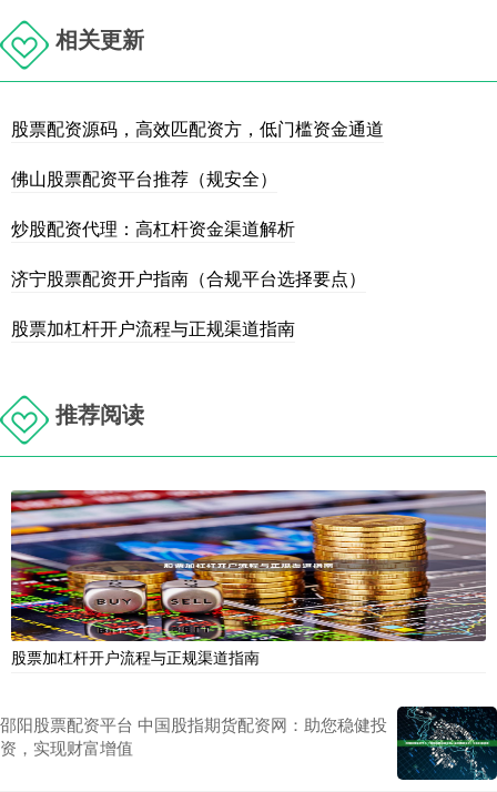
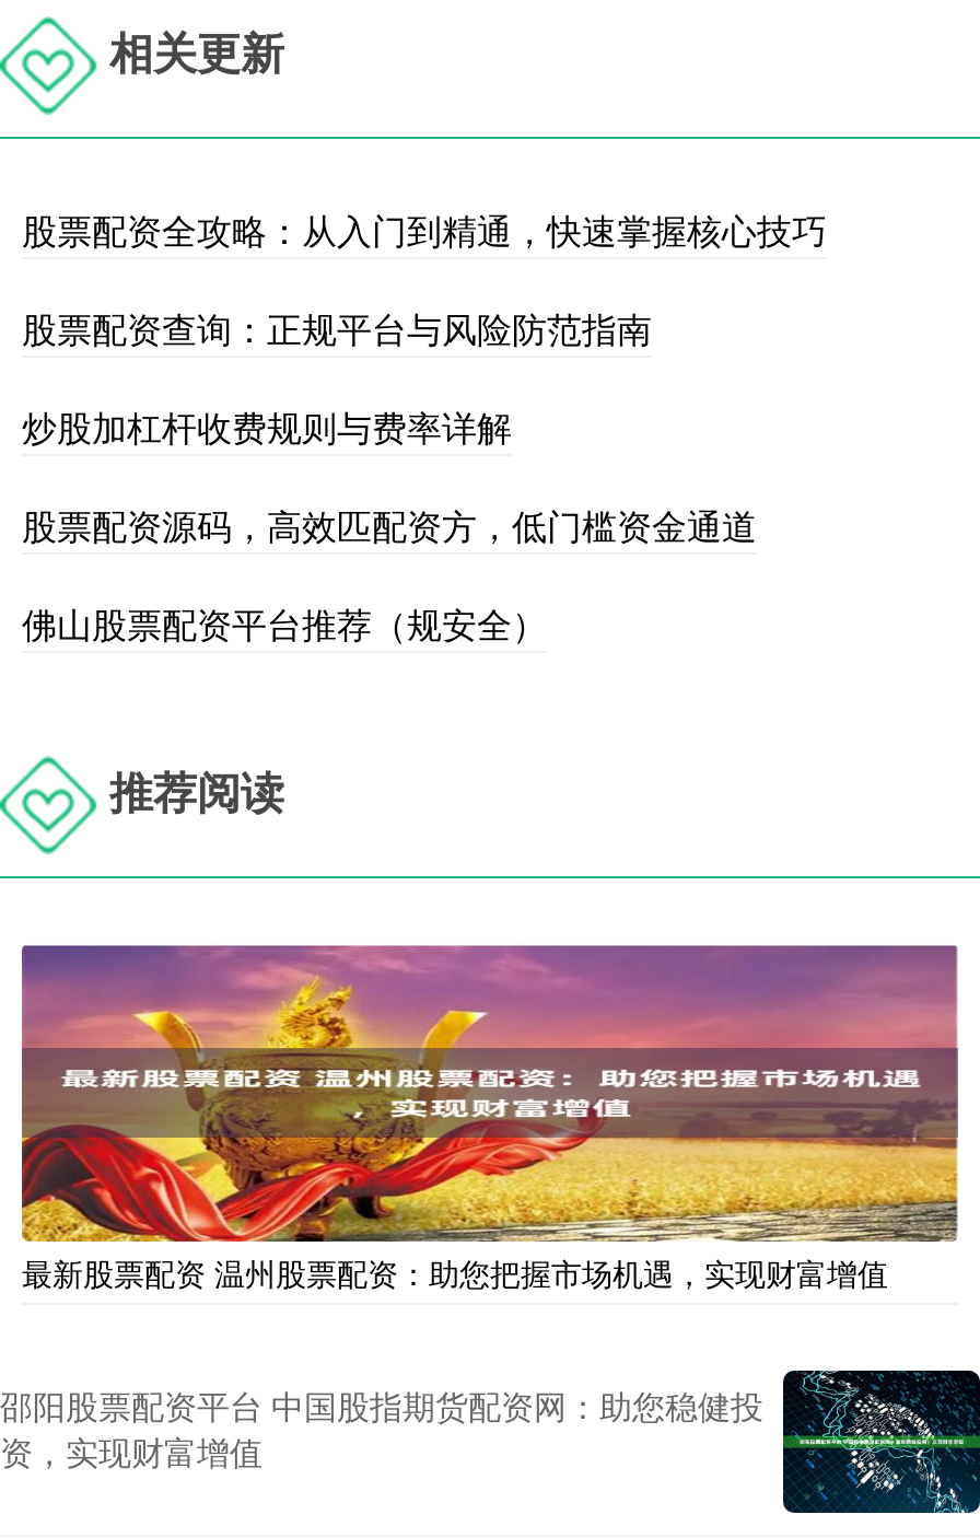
none -> [22,204,827,451] 股票配资全攻略：从入门到精通，快速掌握核心技巧 | 股票配资查询：正规平台与风险防范指南 | 炒股加杠杆收费规则与费率详解
moved [11,116,384,191] -> [22,499,757,648]: 股票配资源码，高效匹配资方，低门槛资金通道 | 佛山股票配资平台推荐（规安全）
[11,215,366,341] 炒股配资代理：高杠杆资金渠道解析 | 济宁股票配资开户指南（合规平台选择要点） | 股票加杠杆开户流程与正规渠道指南 -> none
[10,489,487,668] [image] | 股票加杠杆开户流程与正规渠道指南 -> [20,943,960,1293] [image] | 最新股票配资 温州股票配资：助您把握市场机遇，实现财富增值

